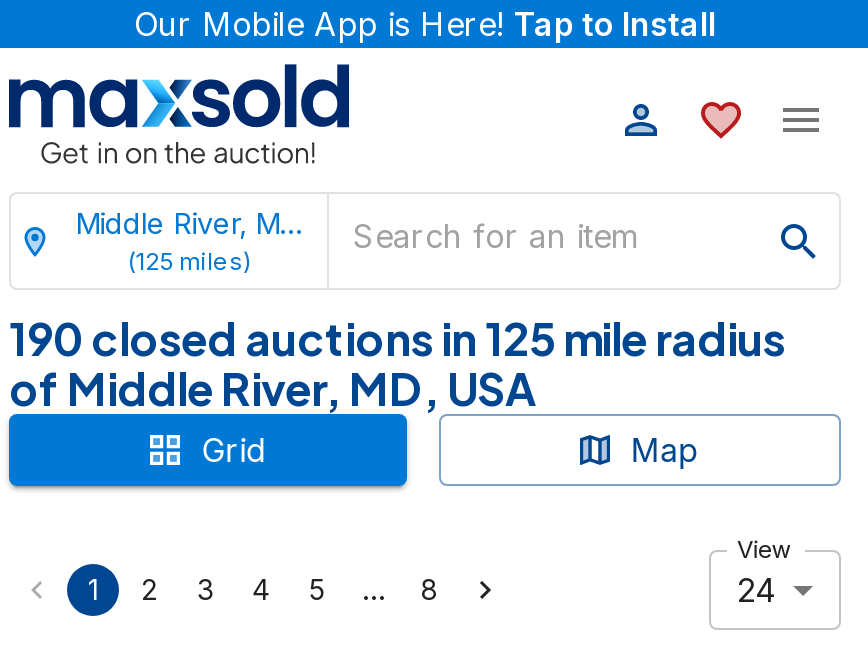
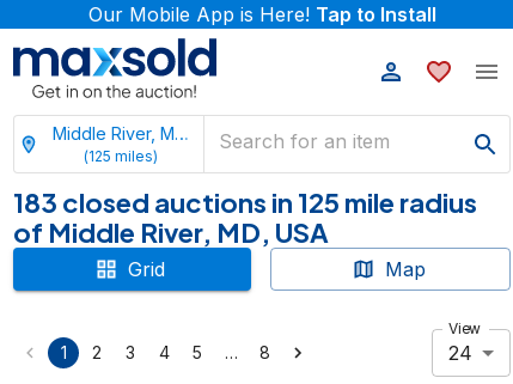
[9,310,785,366] 190 closed auctions in 125 mile radius -> [13,185,477,219] 183 closed auctions in 125 mile radius

